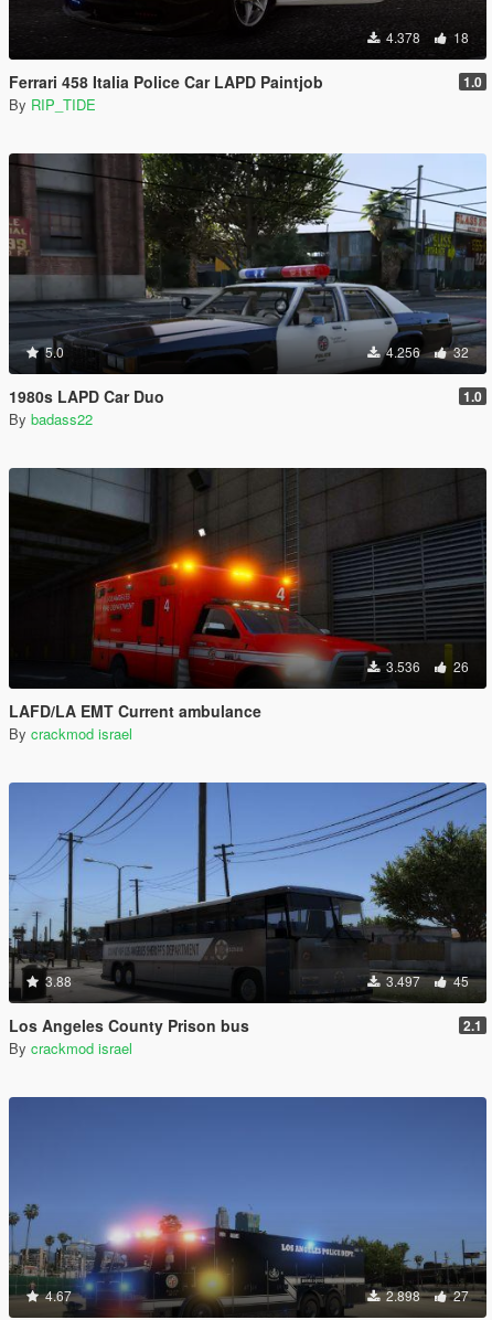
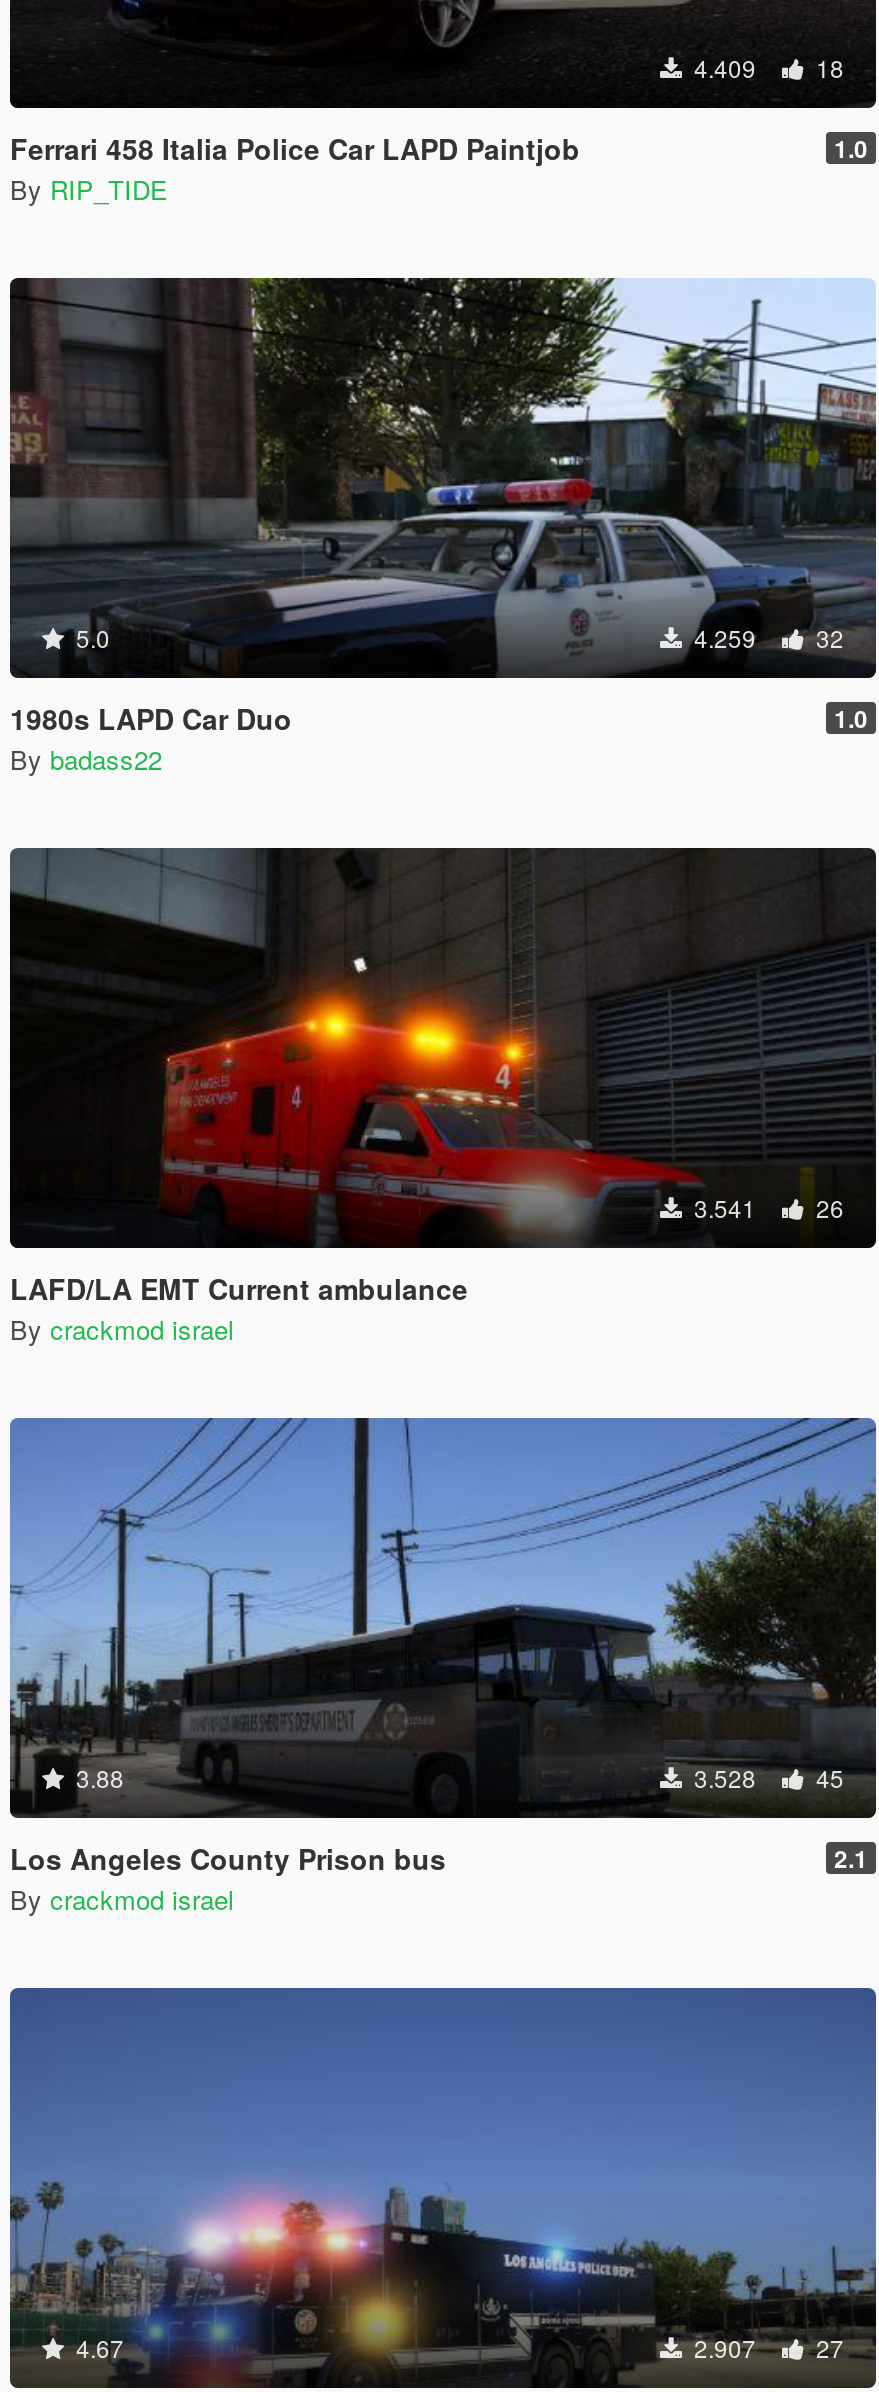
[383,28,469,46] 4.378 18 -> [688,50,844,84] 4.409 18
[383,342,469,361] 4.256 32 -> [688,620,844,654] 4.259 32
[383,657,469,675] 3.536 26 -> [688,1190,844,1224] 3.541 26
[383,971,469,990] 3.497 45 -> [688,1760,844,1794] 3.528 45
[383,1286,469,1305] 2.898 27 -> [688,2330,844,2364] 2.907 27

